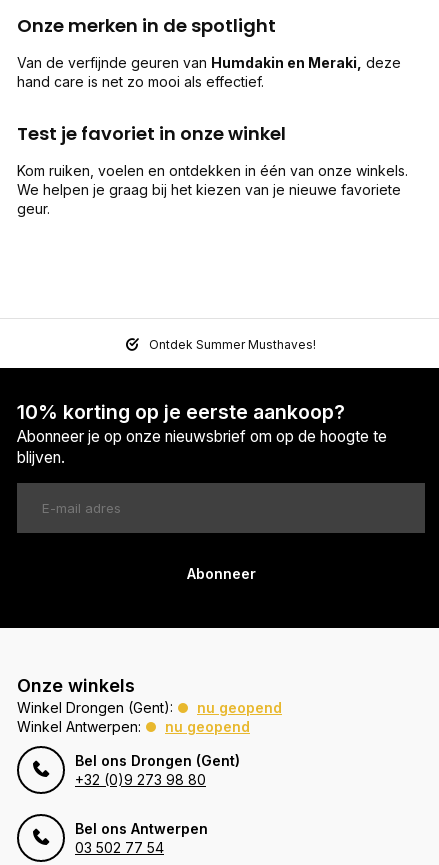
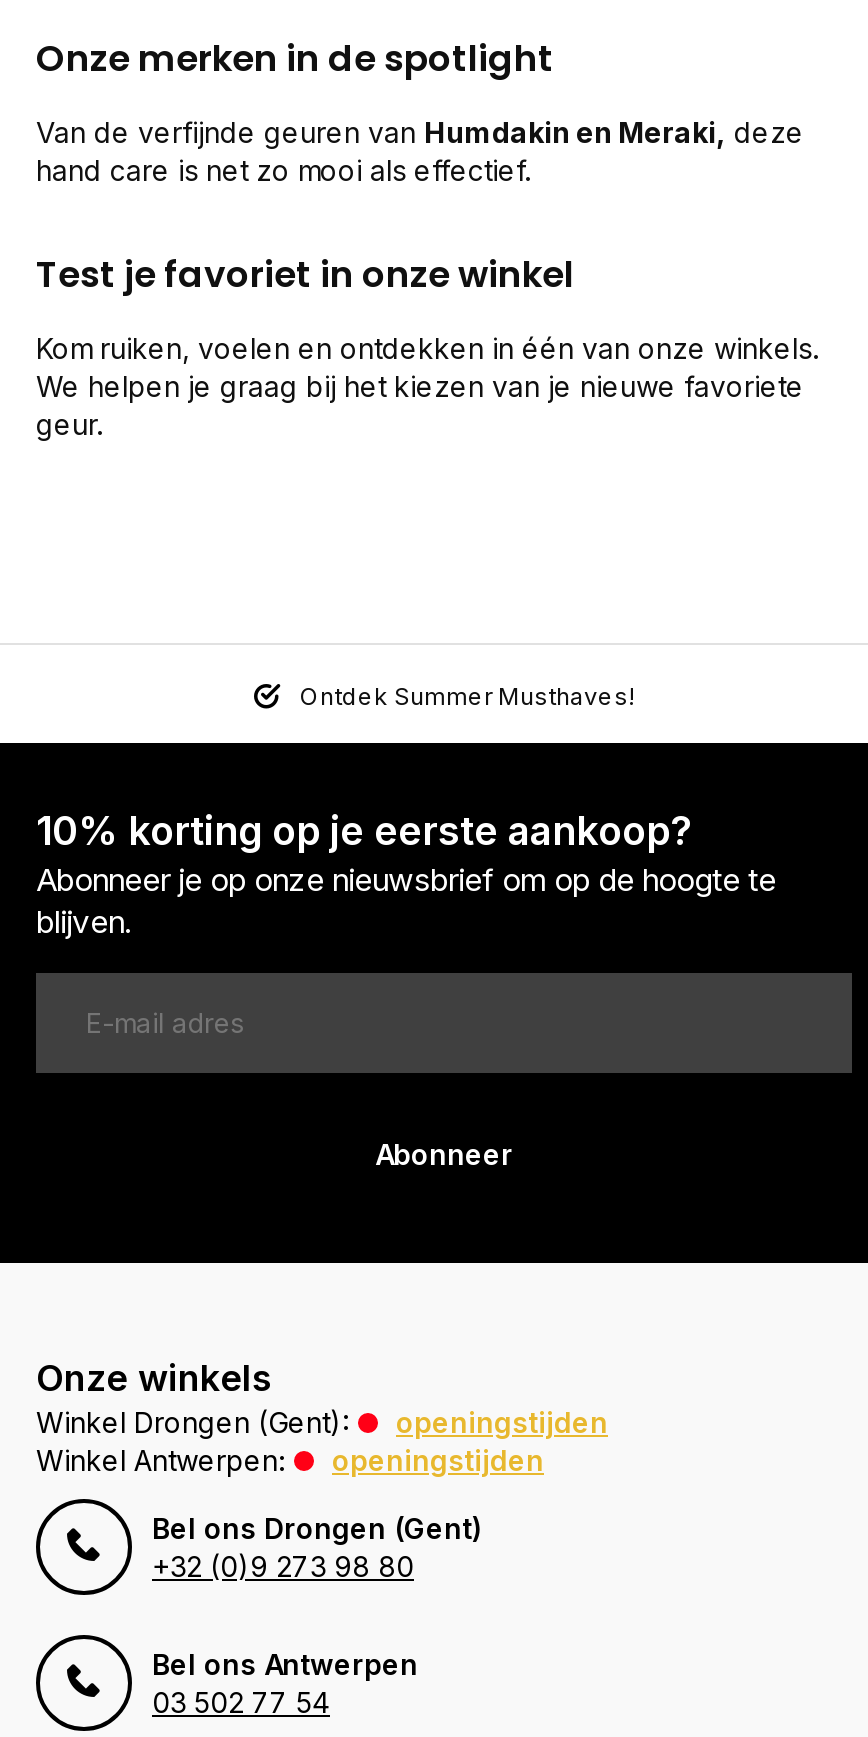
[197,699,282,716] nu geopend -> [396,1405,608,1439] openingstijden
[165,718,250,735] nu geopend -> [332,1443,544,1477] openingstijden

